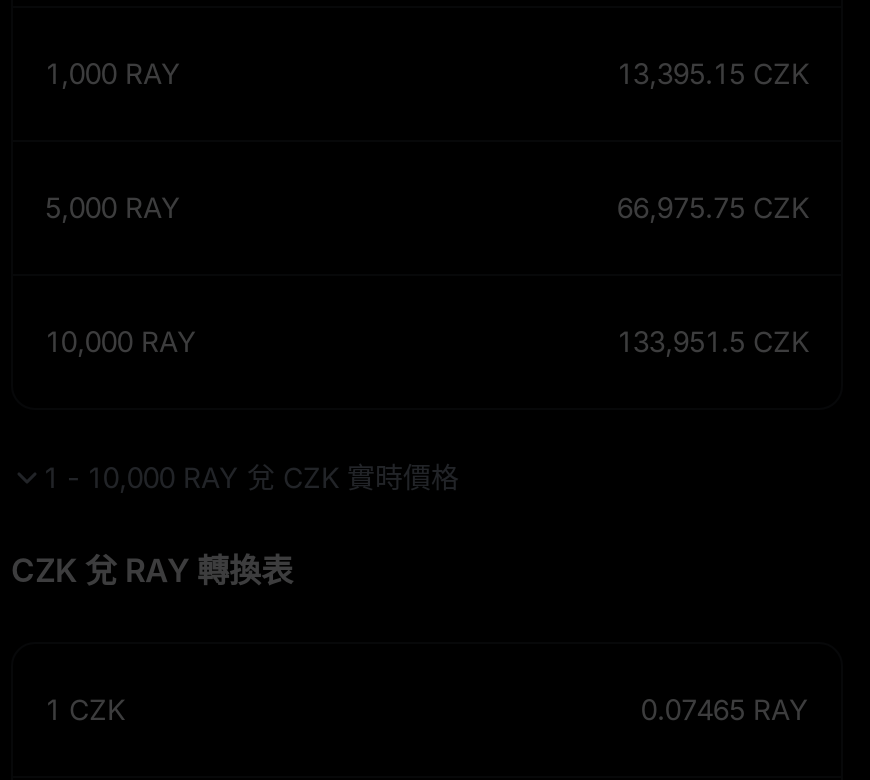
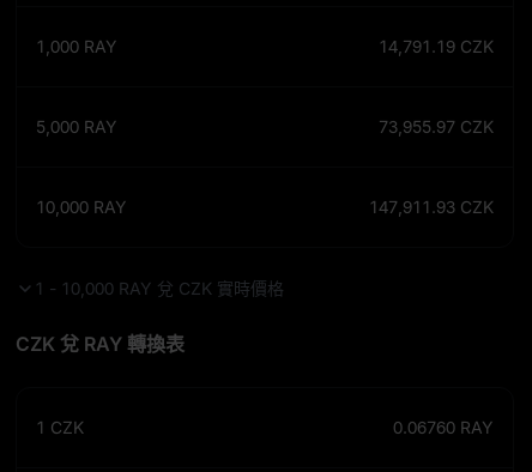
[617,56,809,90] 13,395.15 CZK -> [379,36,494,56] 14,791.19 CZK
[617,190,809,224] 66,975.75 CZK -> [379,116,494,137] 73,955.97 CZK
[617,324,809,358] 133,951.5 CZK -> [369,196,494,217] 147,911.93 CZK
[641,692,809,726] 0.07465 RAY -> [393,417,494,437] 0.06760 RAY

